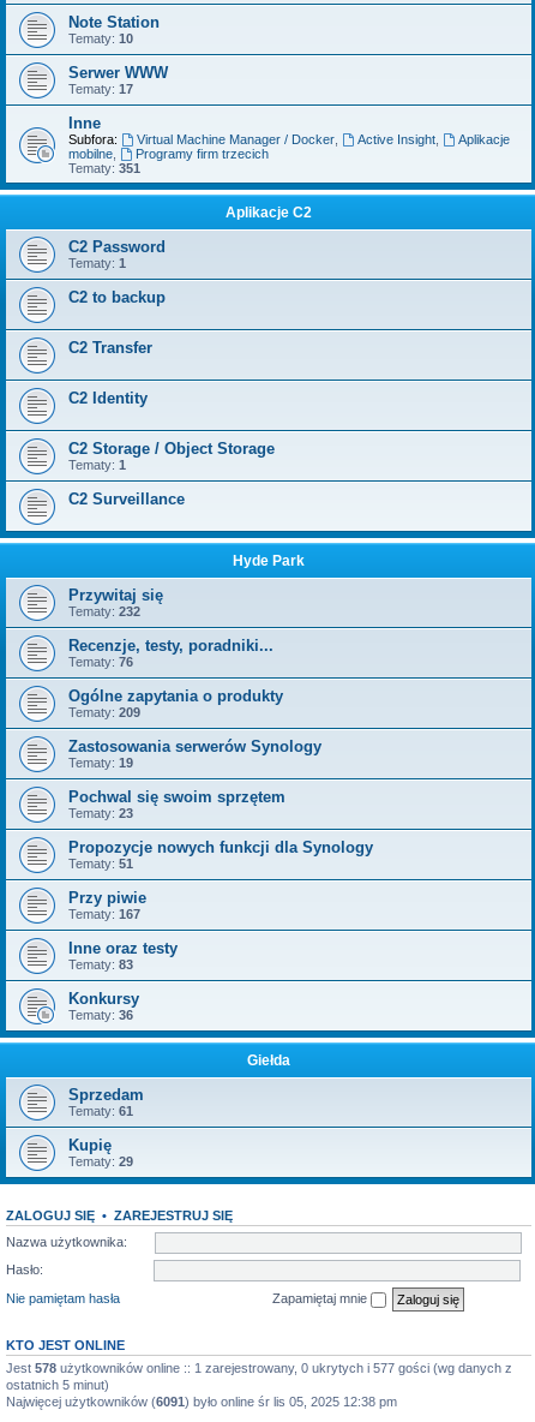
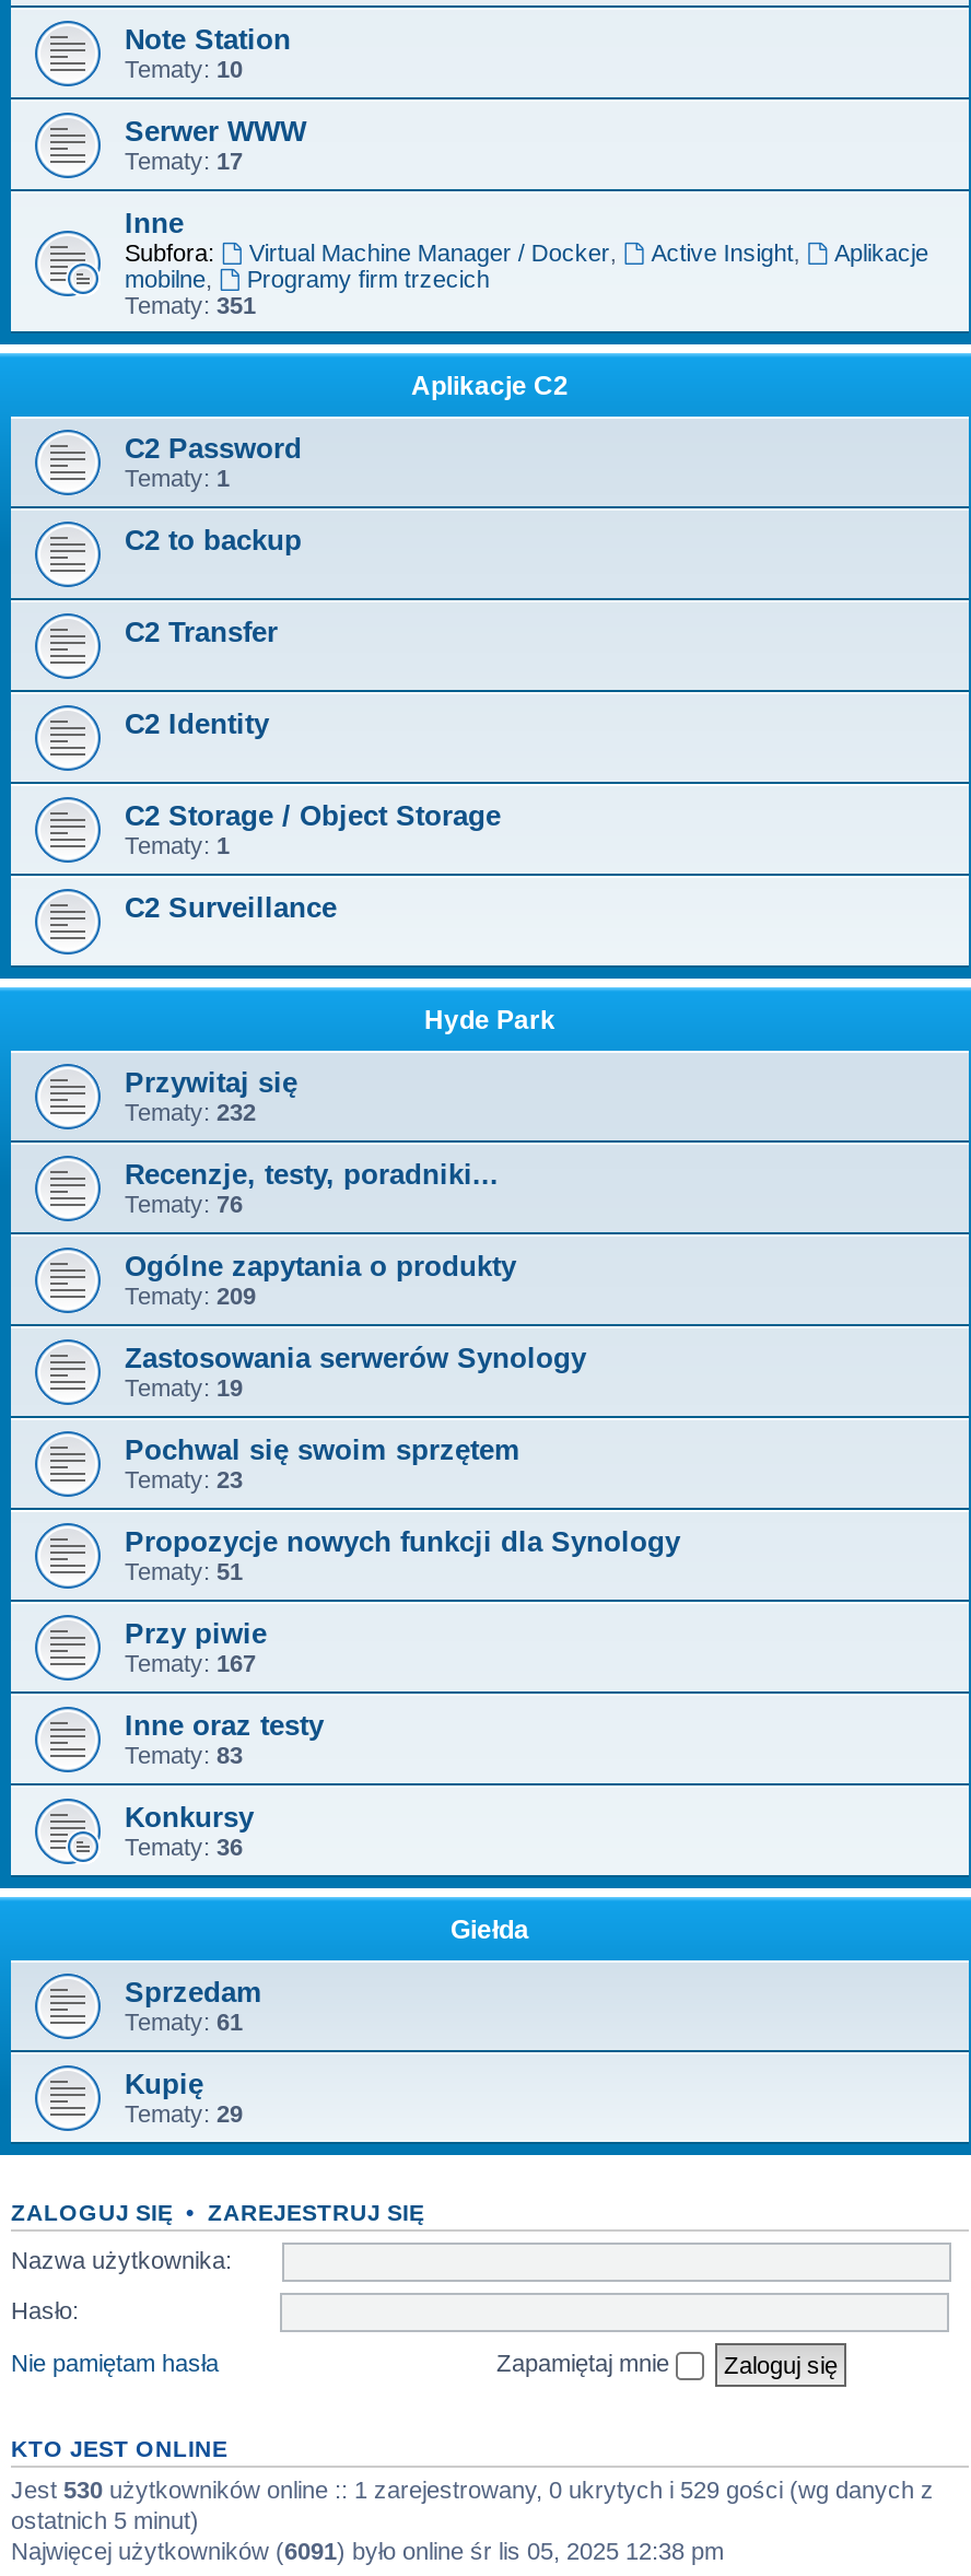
[6,1360,512,1375] Jest 578 użytkowników online :: 1 zarejestrowany, 0 ukrytych i 577 gości (wg danych z -> [11,2475,934,2502] Jest 530 użytkowników online :: 1 zarejestrowany, 0 ukrytych i 529 gości (wg danych z

